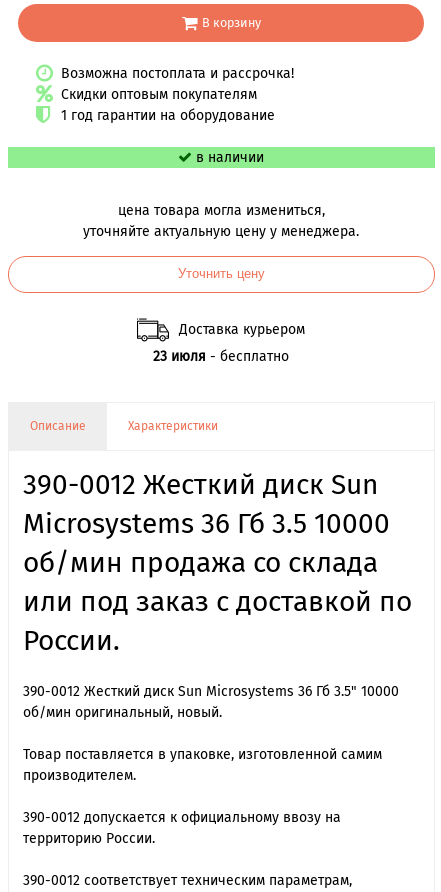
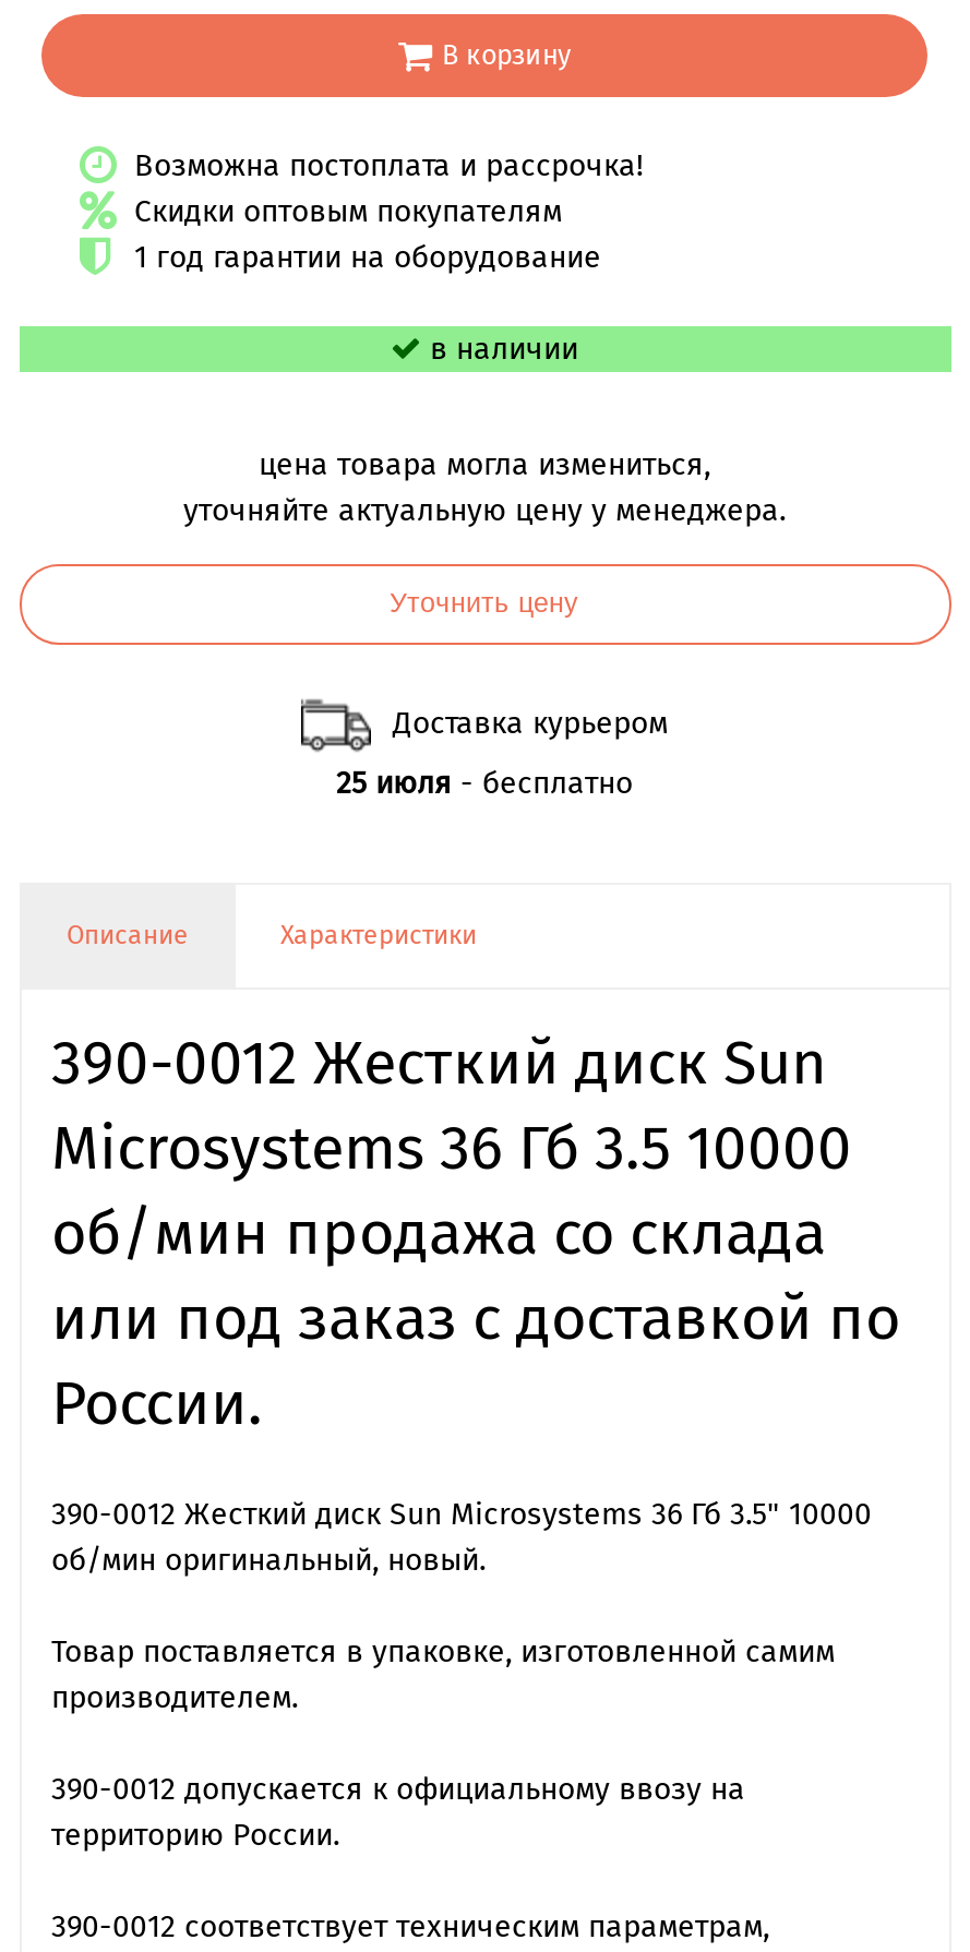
[153,348,289,365] 23 июля - бесплатно -> [336,765,633,802] 25 июля - бесплатно

